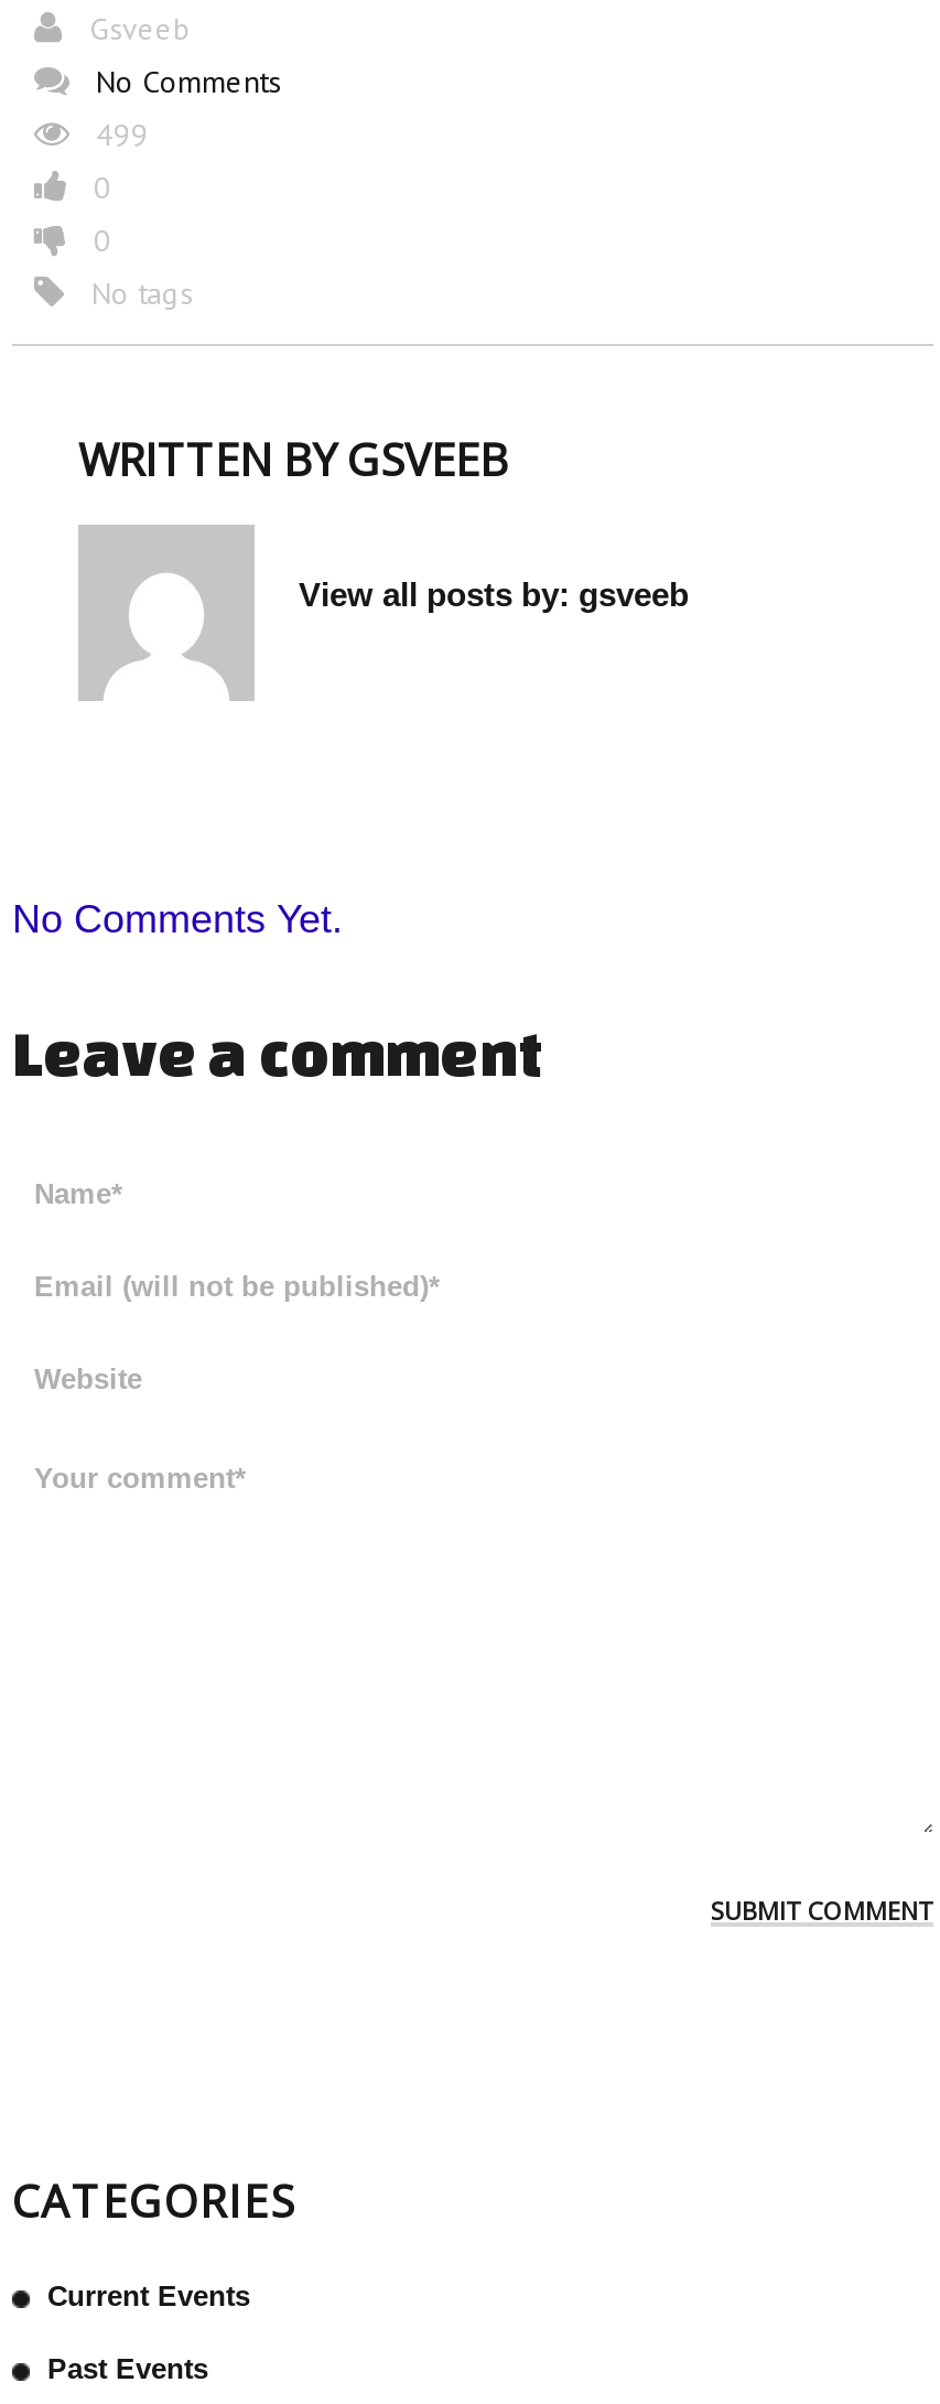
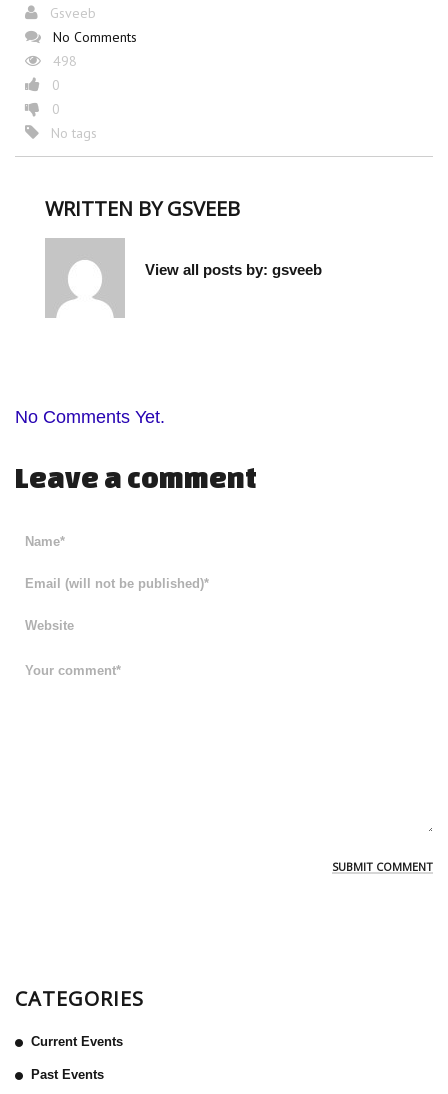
[87,115,149,154] 499 -> [49,52,77,70] 498

